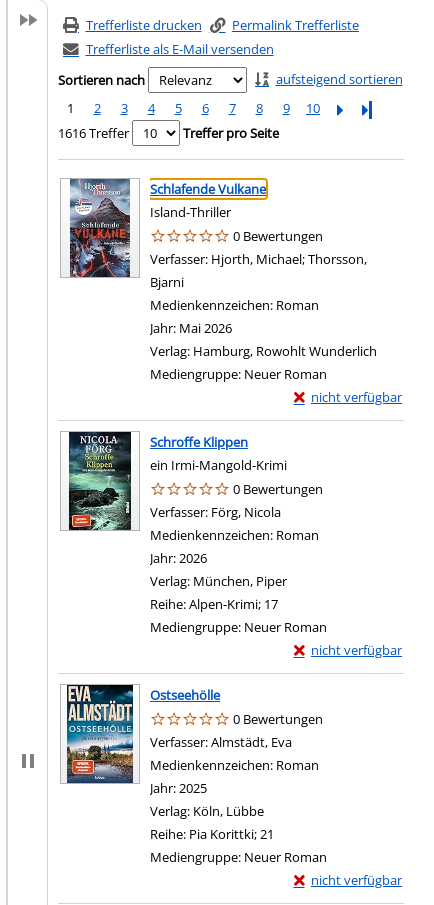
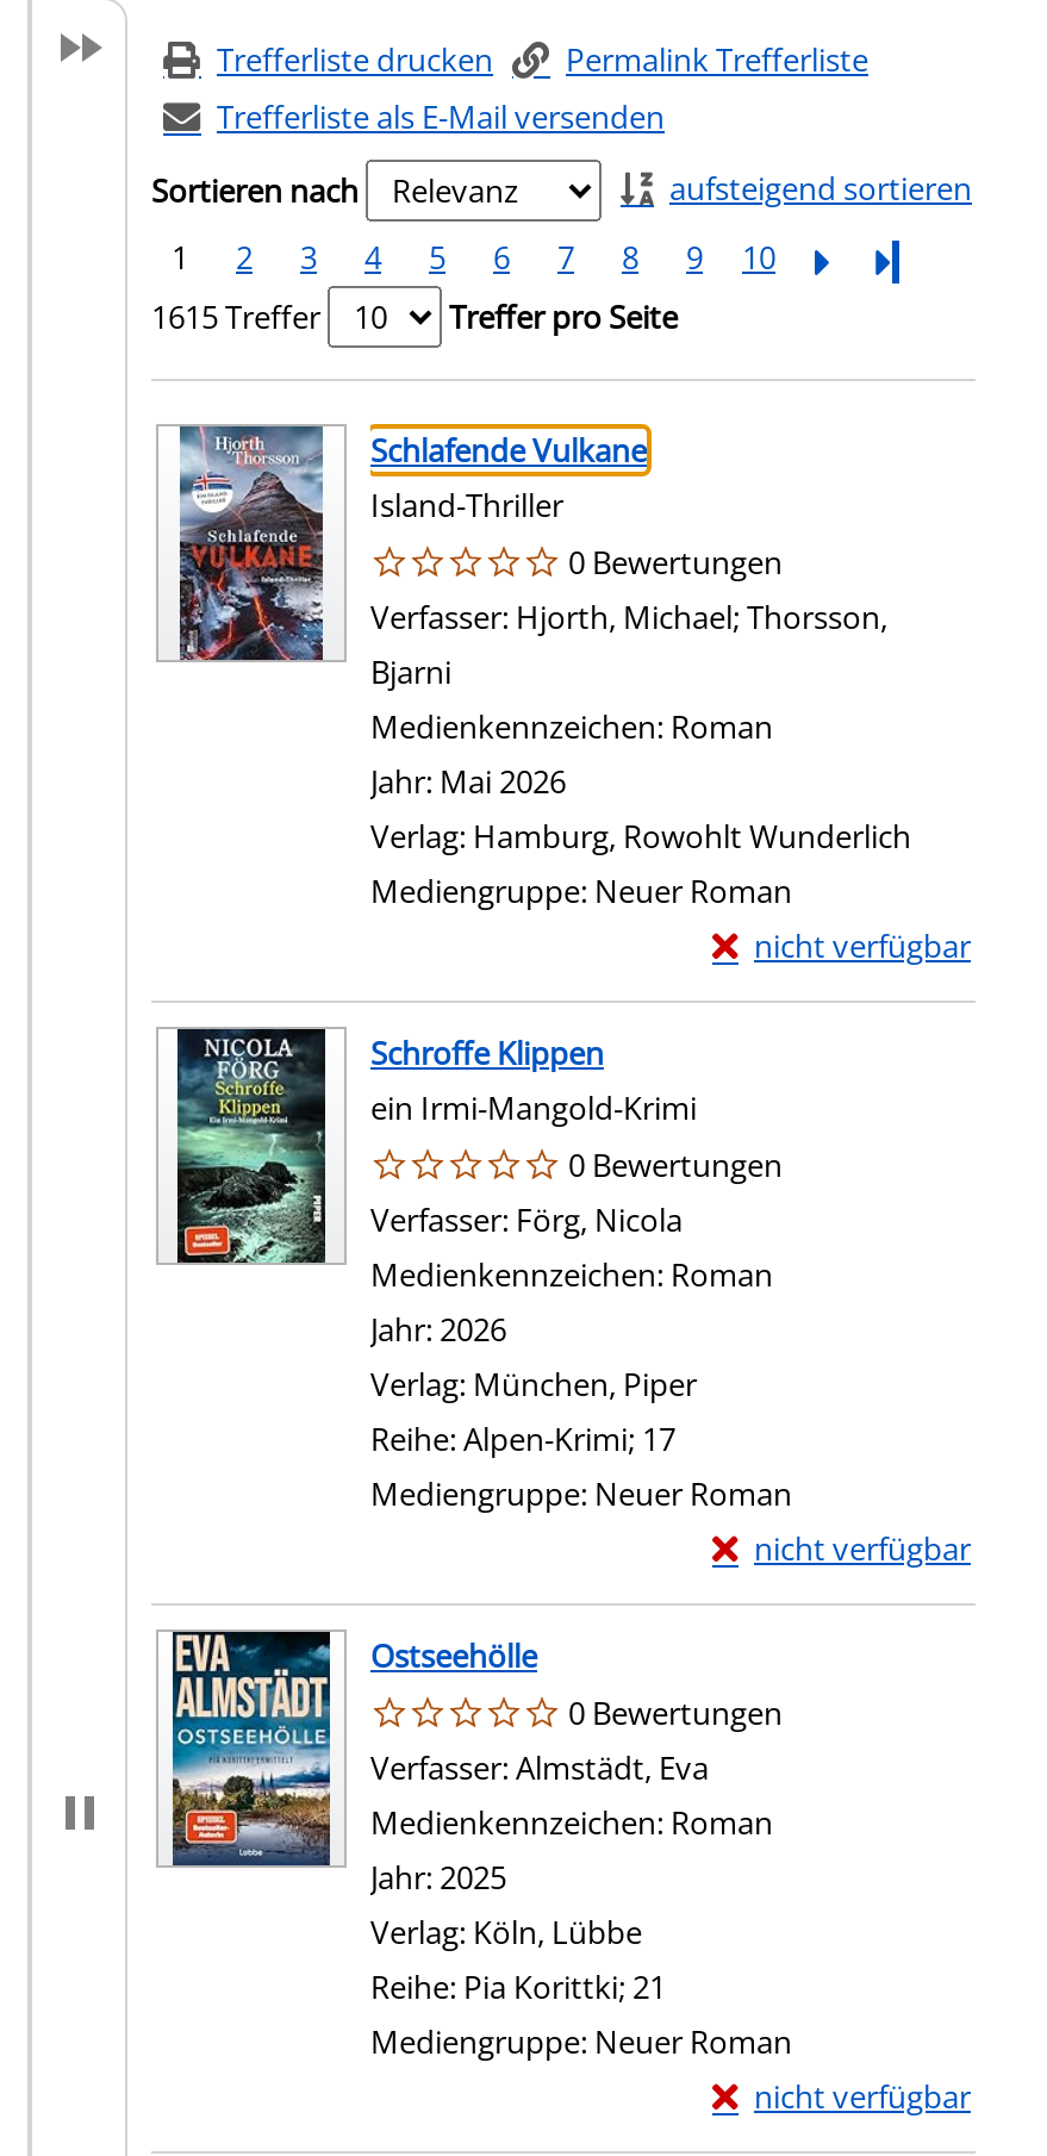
[58,124,129,142] 1616 Treffer -> [151,296,320,339] 1615 Treffer

